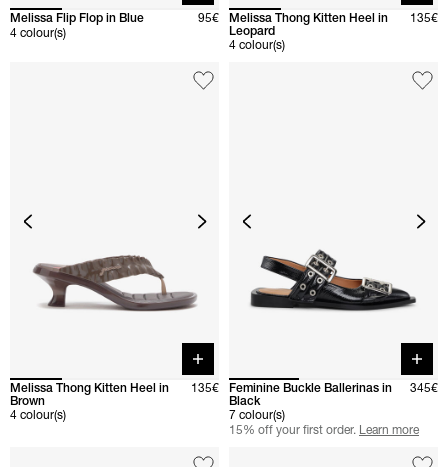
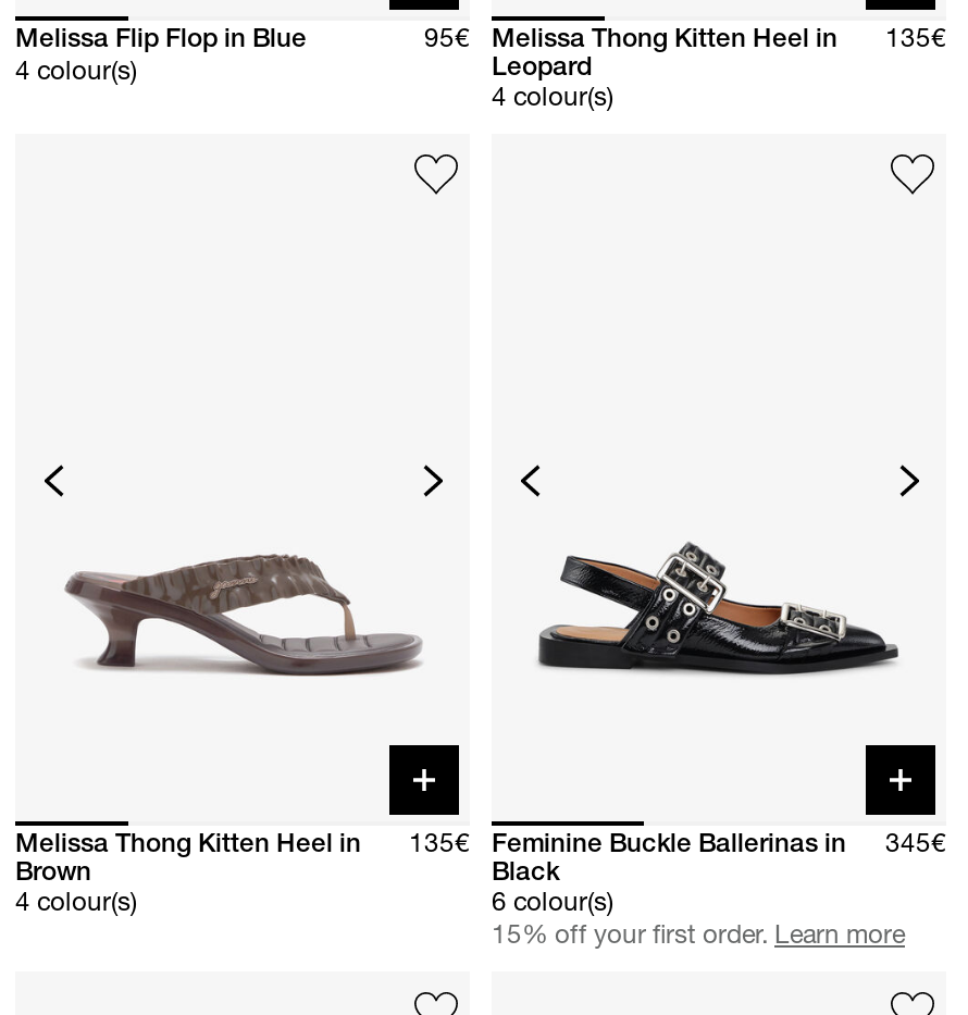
[229,407,285,422] 7 colour(s) -> [492,884,613,917] 6 colour(s)

